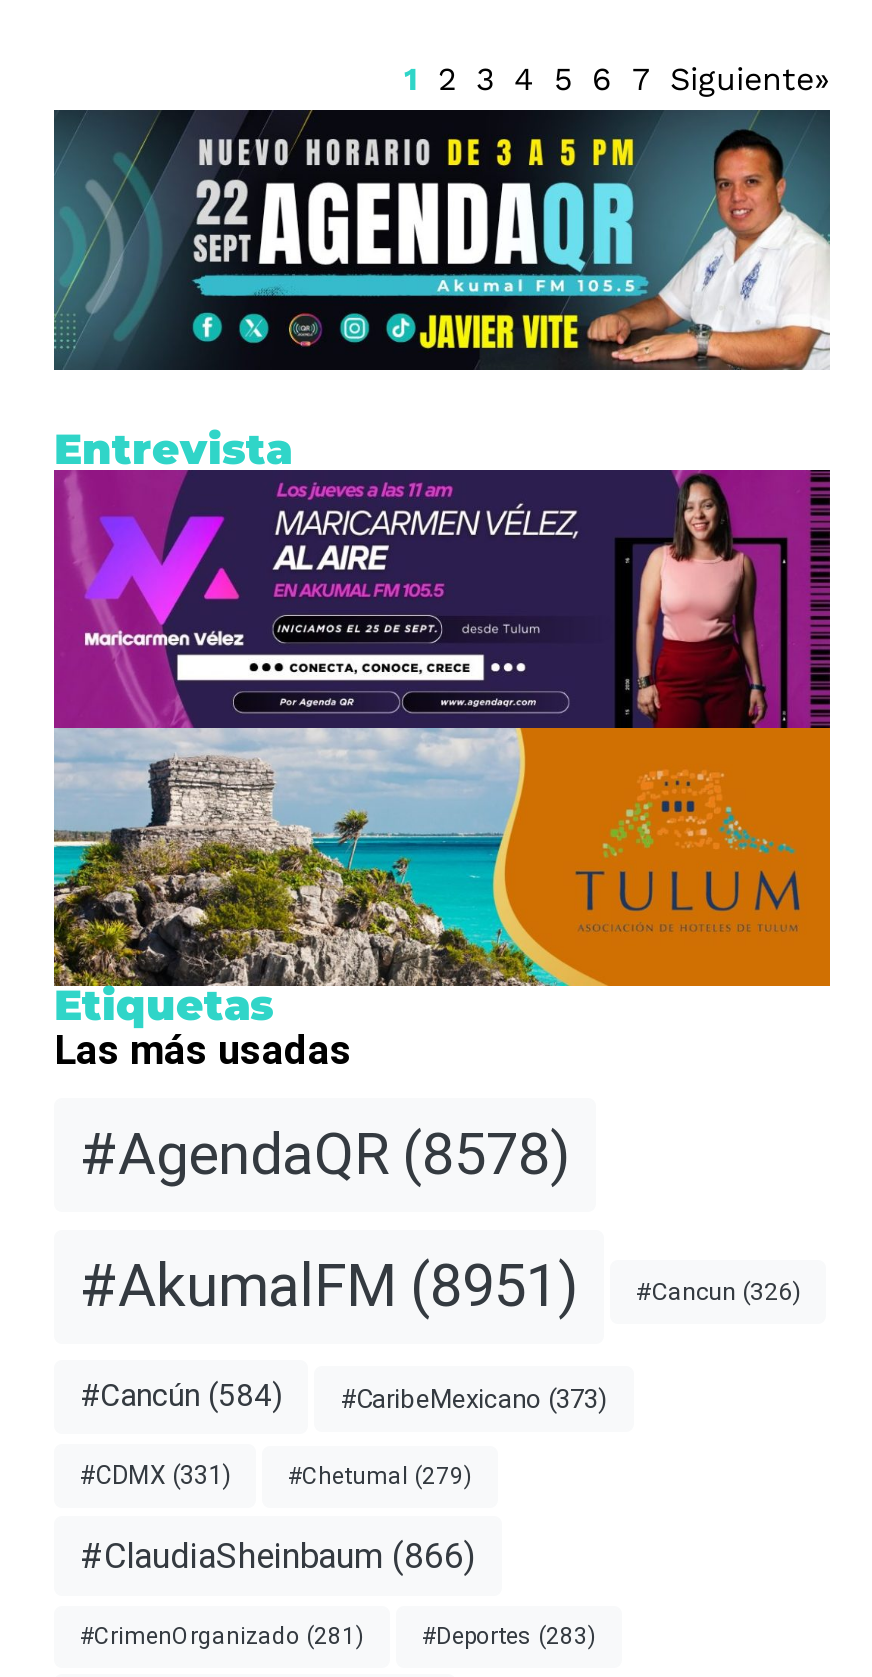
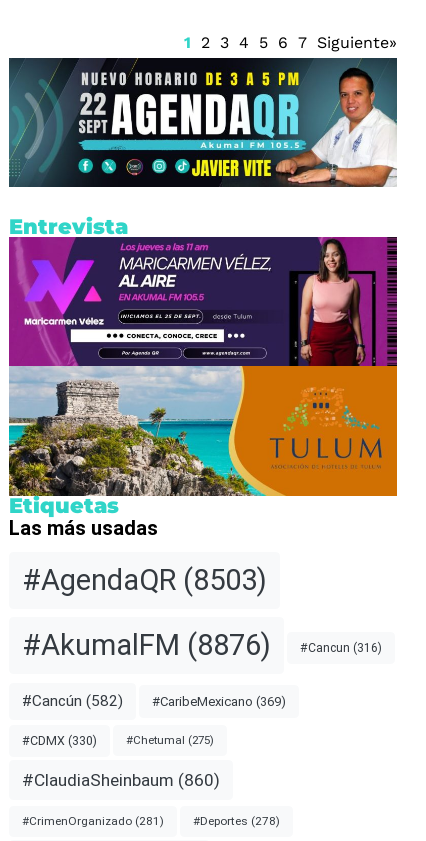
[80,1119,570,1187] #AgendaQR (8578) -> [22,563,267,597] #AgendaQR (8503)
[80,1251,578,1319] #AkumalFM (8951) -> [22,628,271,662] #AkumalFM (8876)
[636,1277,800,1305] #Cancun (326) -> [300,641,382,655] #Cancun (316)
[80,1378,282,1414] #Cancún (584) -> [22,692,123,710] #Cancún (582)
[340,1383,608,1413] #CaribeMexicano (373) -> [152,694,286,709] #CaribeMexicano (369)
[80,1460,230,1490] #CDMX (331) -> [22,733,97,748] #CDMX (330)
[288,1461,472,1489] #Chetumal (279) -> [126,733,214,747] #Chetumal (275)
[80,1535,476,1575] #ClaudiaSheinbaum (866) -> [22,770,220,790] #ClaudiaSheinbaum (860)
[422,1621,596,1649] #Deportes (283) -> [193,814,280,828] #Deportes (278)

